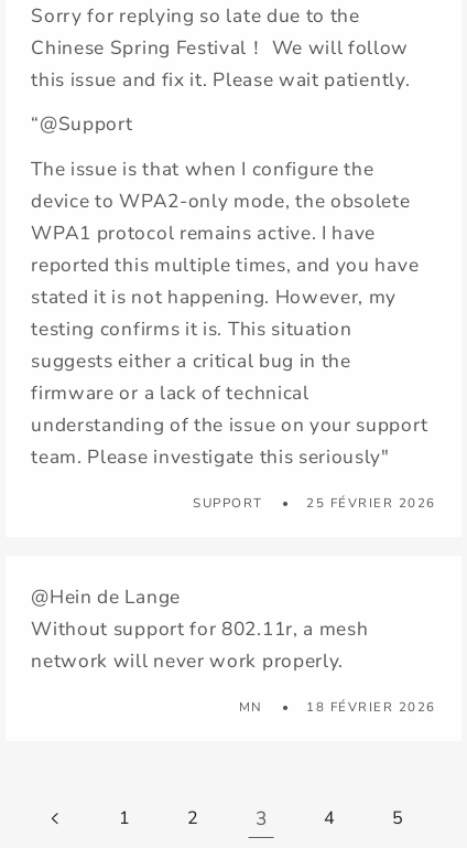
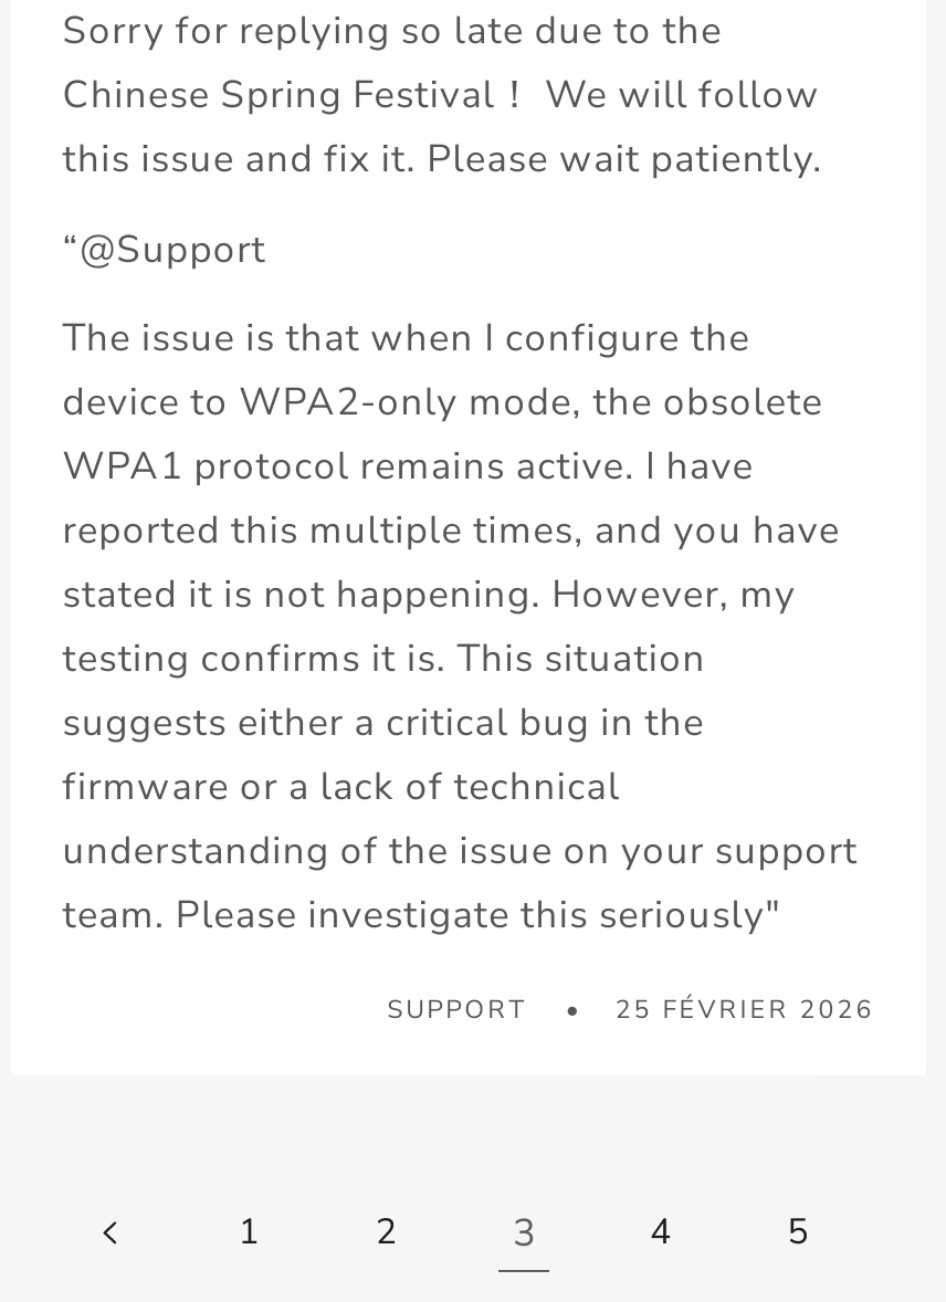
[31,584,436,716] @Hein de Lange | Without support for 802.11r, a mesh | network will never work properly. | MN | 18 FÉVRIER 2026 -> none

